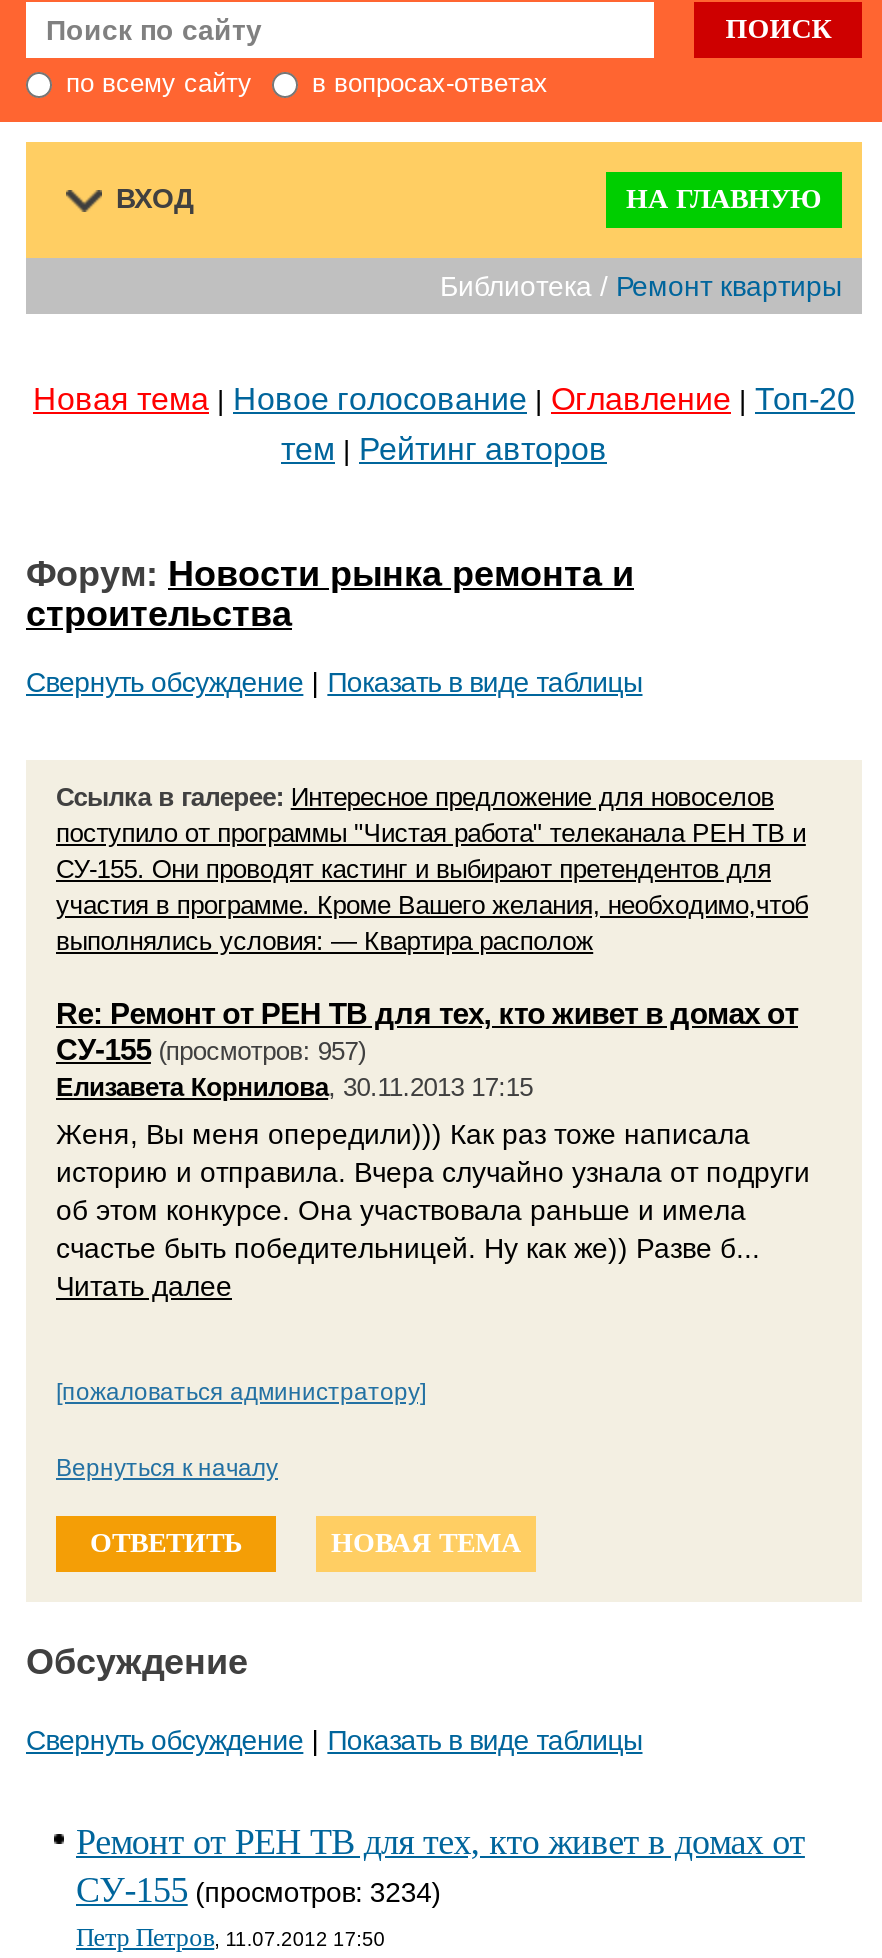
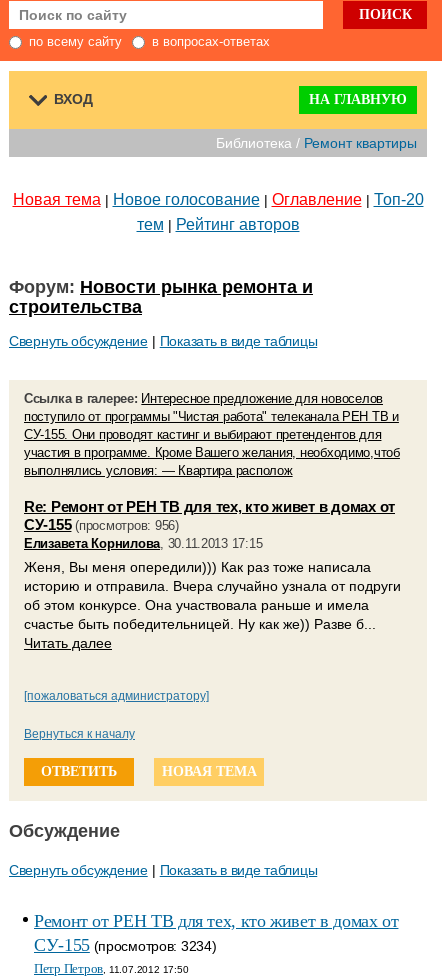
[56,1032,366,1066] СУ-155 (просмотров: 957) -> [24,516,179,533] СУ-155 (просмотров: 956)

